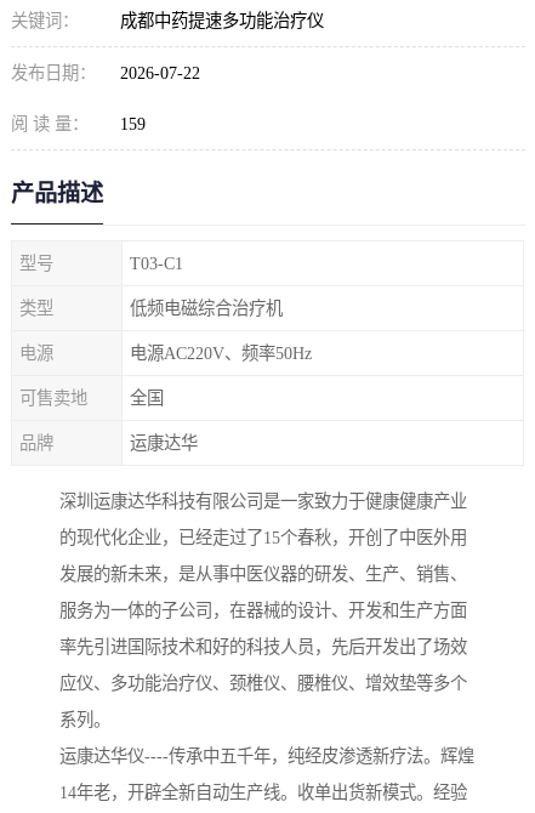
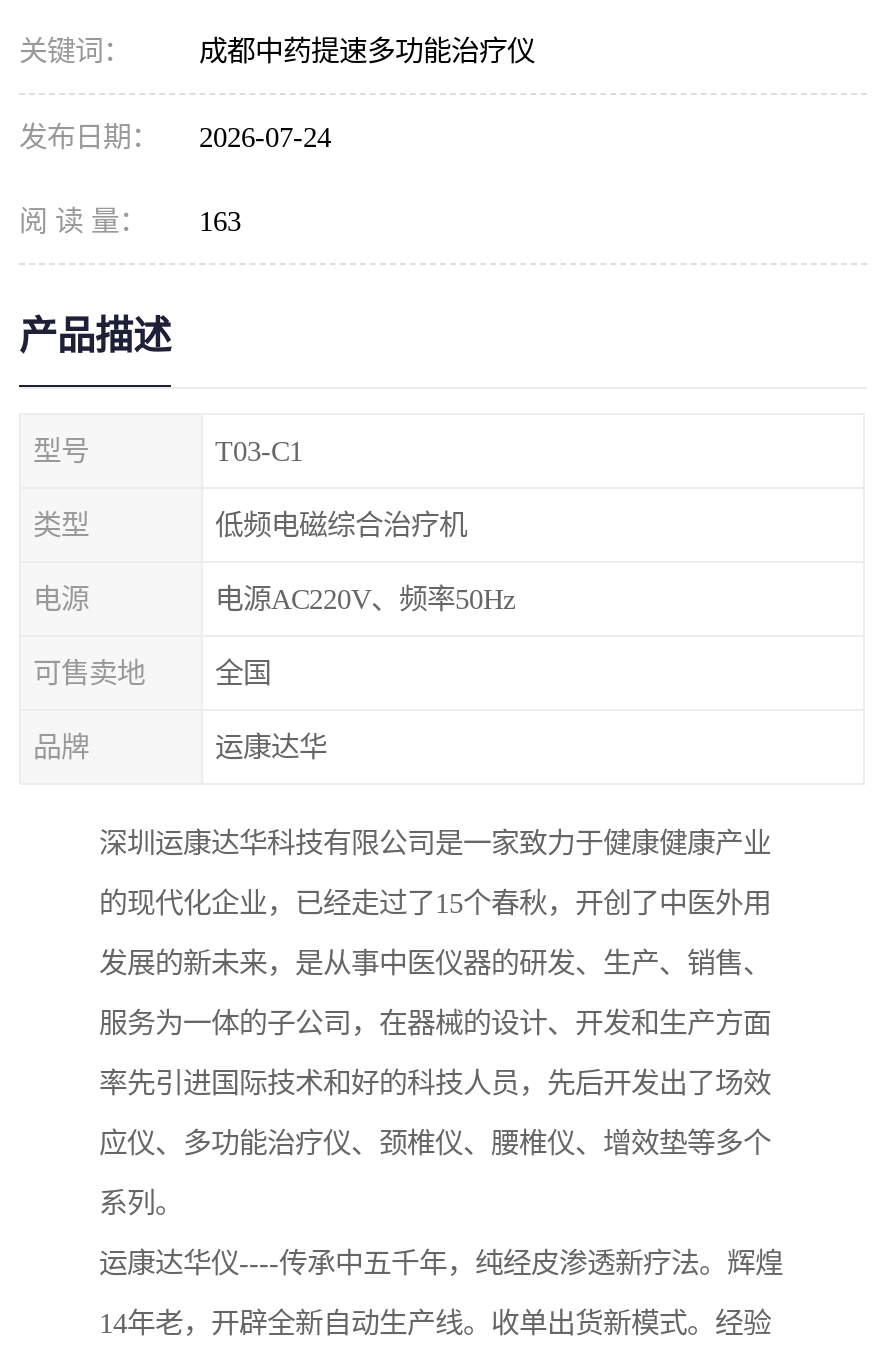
[11,63,200,83] 发布日期： 2026-07-22 -> [19,121,331,153] 发布日期： 2026-07-24
[11,114,146,133] 阅 读 量： 159 -> [19,205,241,237] 阅 读 量： 163

